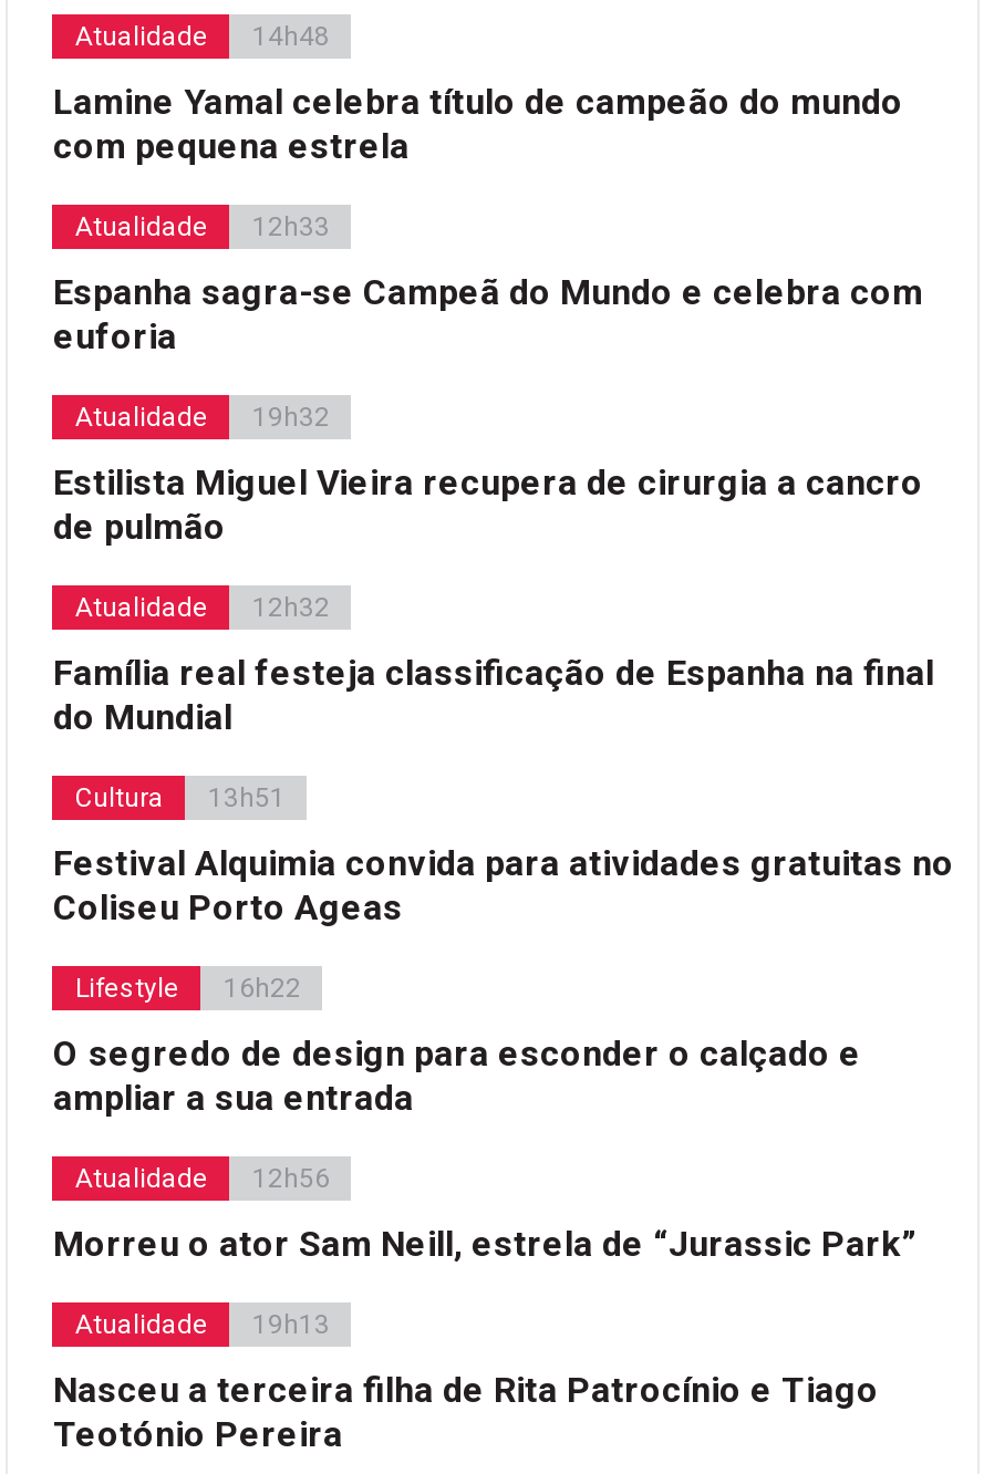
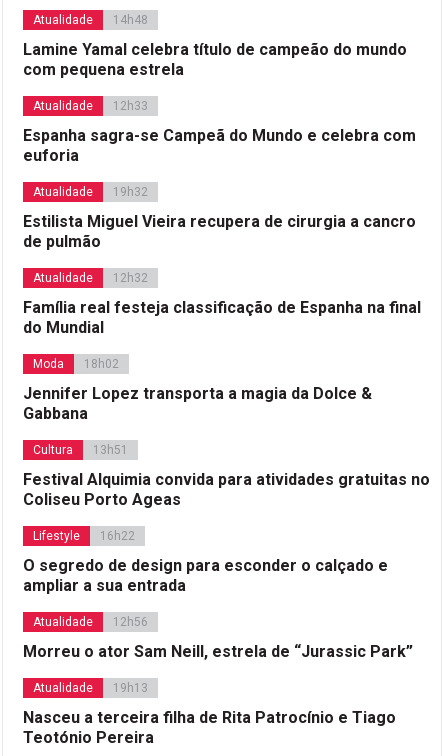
none -> [23,357,372,423] Moda | 18h02 | Jennifer Lopez transporta a magia da Dolce & | Gabbana

